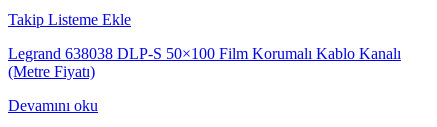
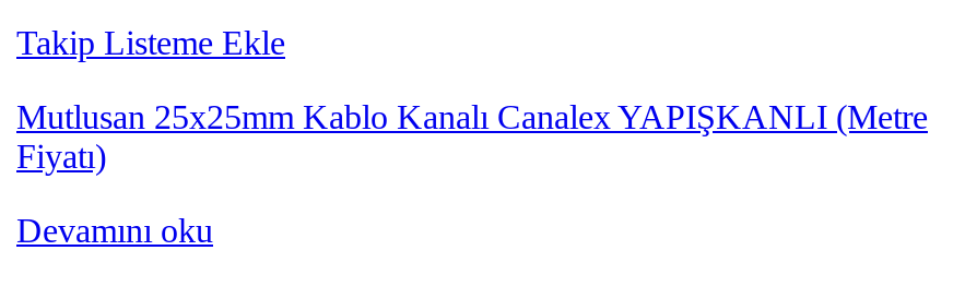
[8,45,401,80] Legrand 638038 DLP-S 50×100 Film Korumalı Kablo Kanalı | (Metre Fiyatı) -> [16,98,928,174] Mutlusan 25x25mm Kablo Kanalı Canalex YAPIŞKANLI (Metre | Fiyatı)

